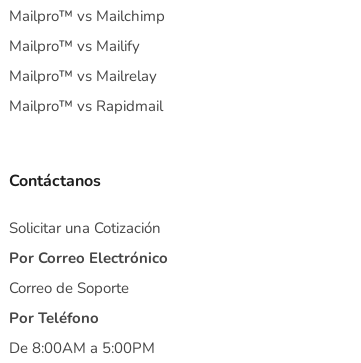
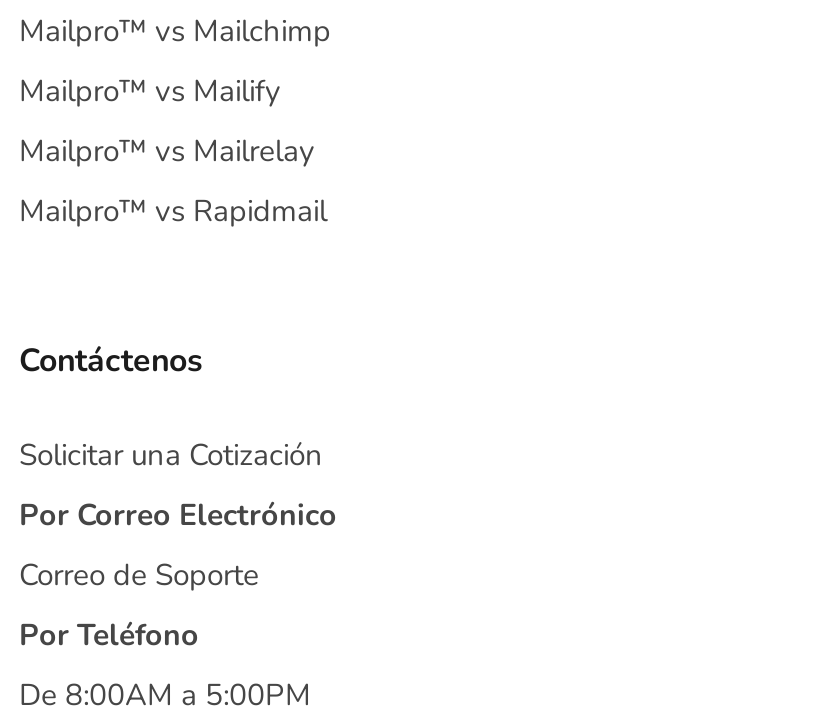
[9,170,101,192] Contáctanos -> [19,339,203,383] Contáctenos

